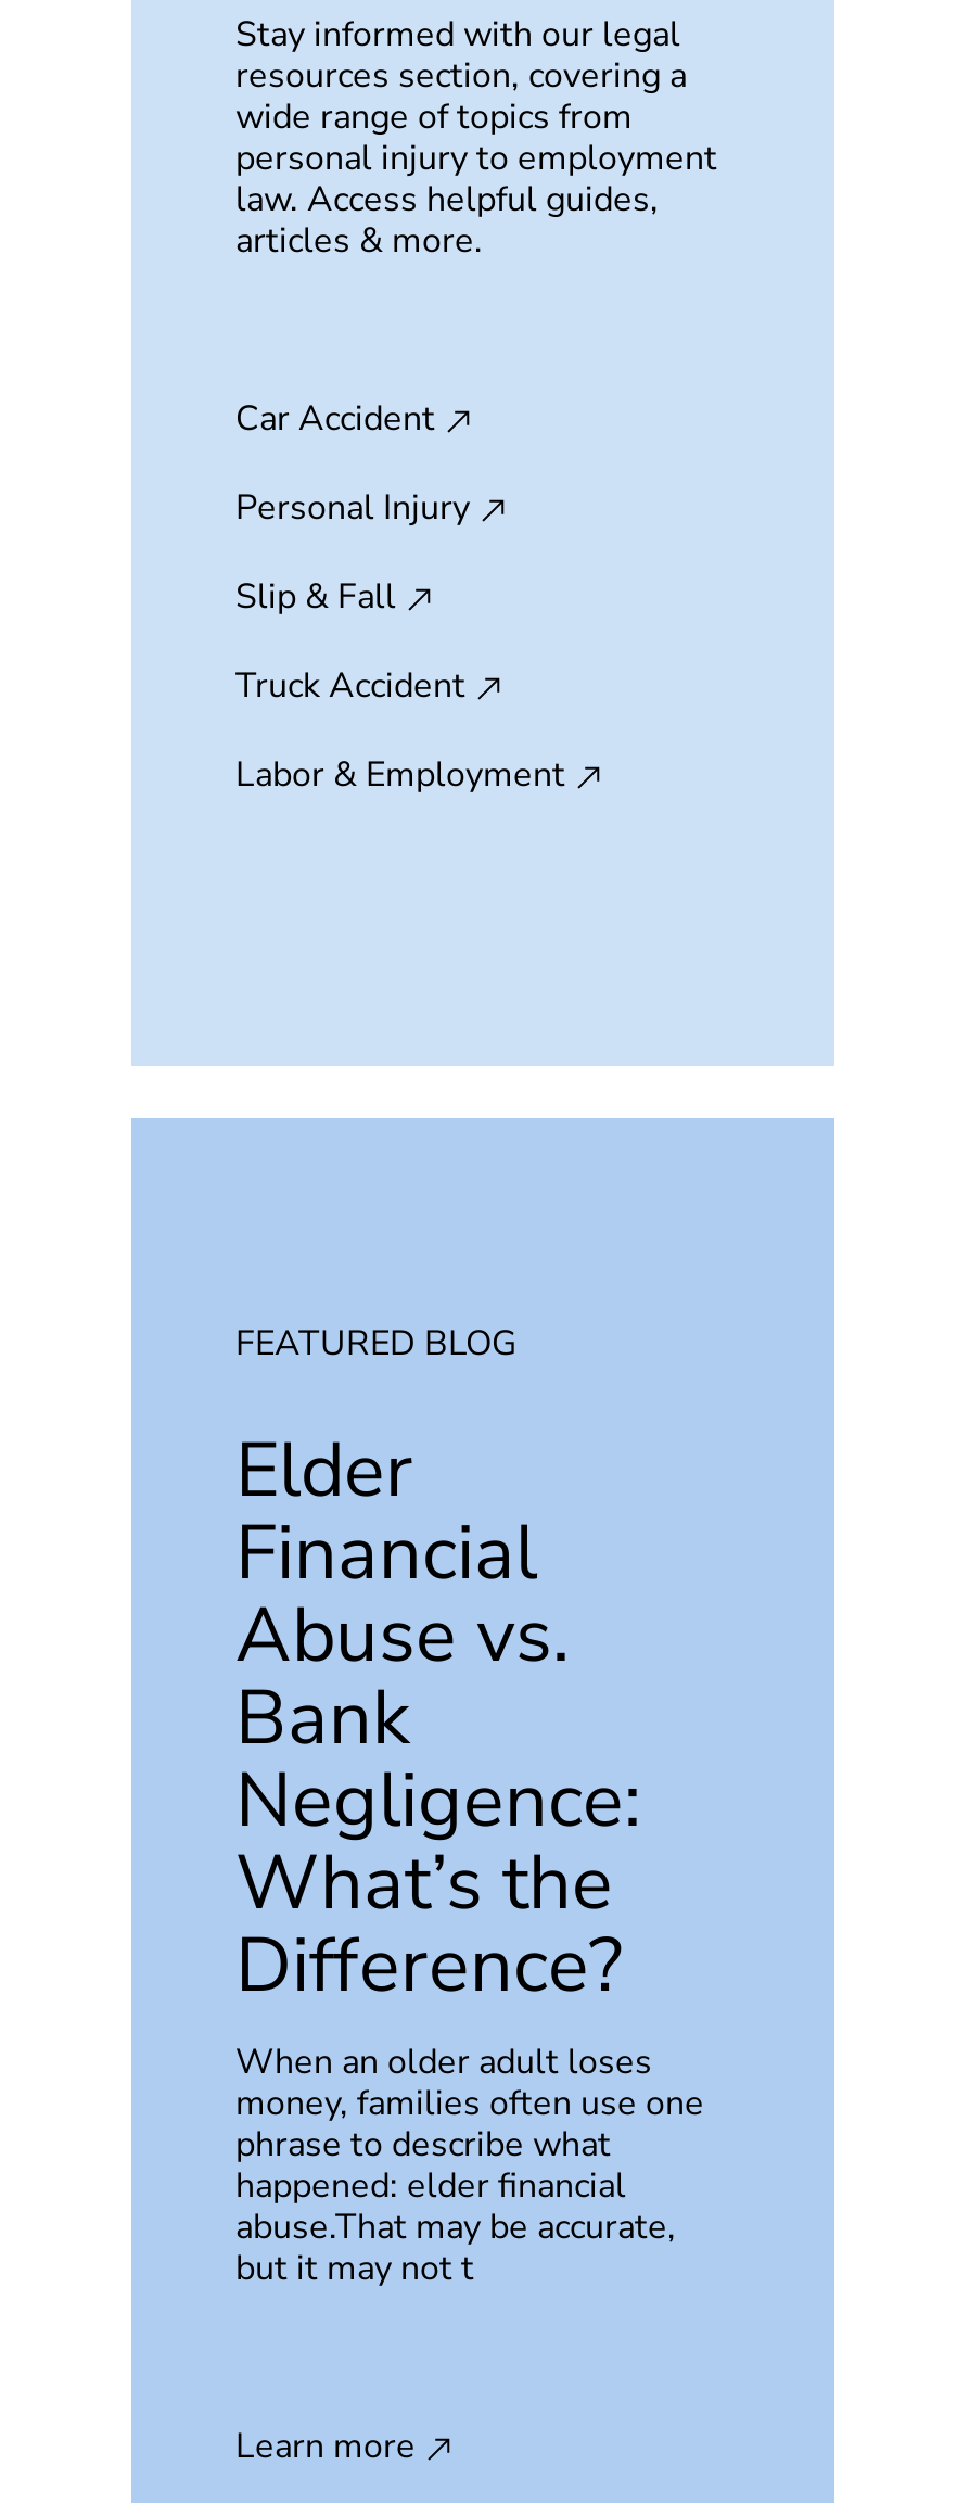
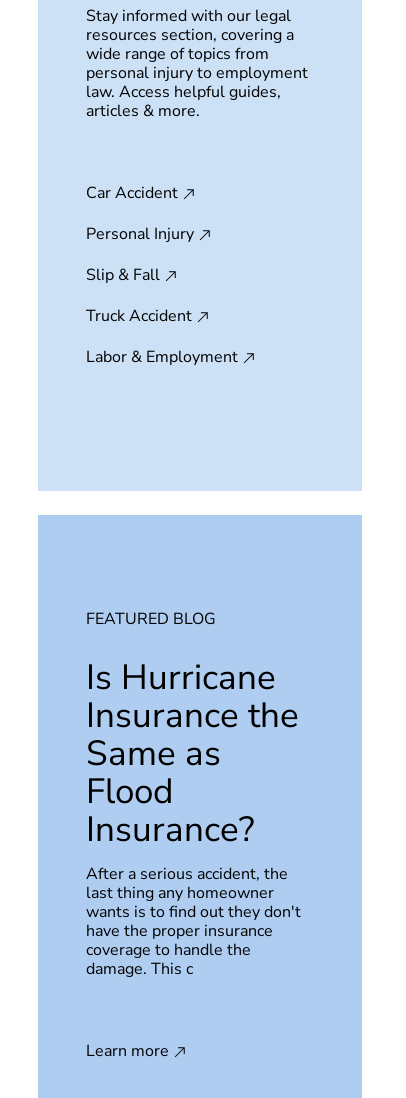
[235,1420,704,2292] Elder | Financial | Abuse vs. | Bank | Negligence: | What’s the | Difference? | When an older adult loses | money, families often use one | phrase to describe what | happened: elder financial | abuse.That may be accurate, | but it may not t -> [86,654,301,980] Is Hurricane | Insurance the | Same as | Flood | Insurance? | After a serious accident, the | last thing any homeowner | wants is to find out they don't | have the proper insurance | coverage to handle the | damage. This c

